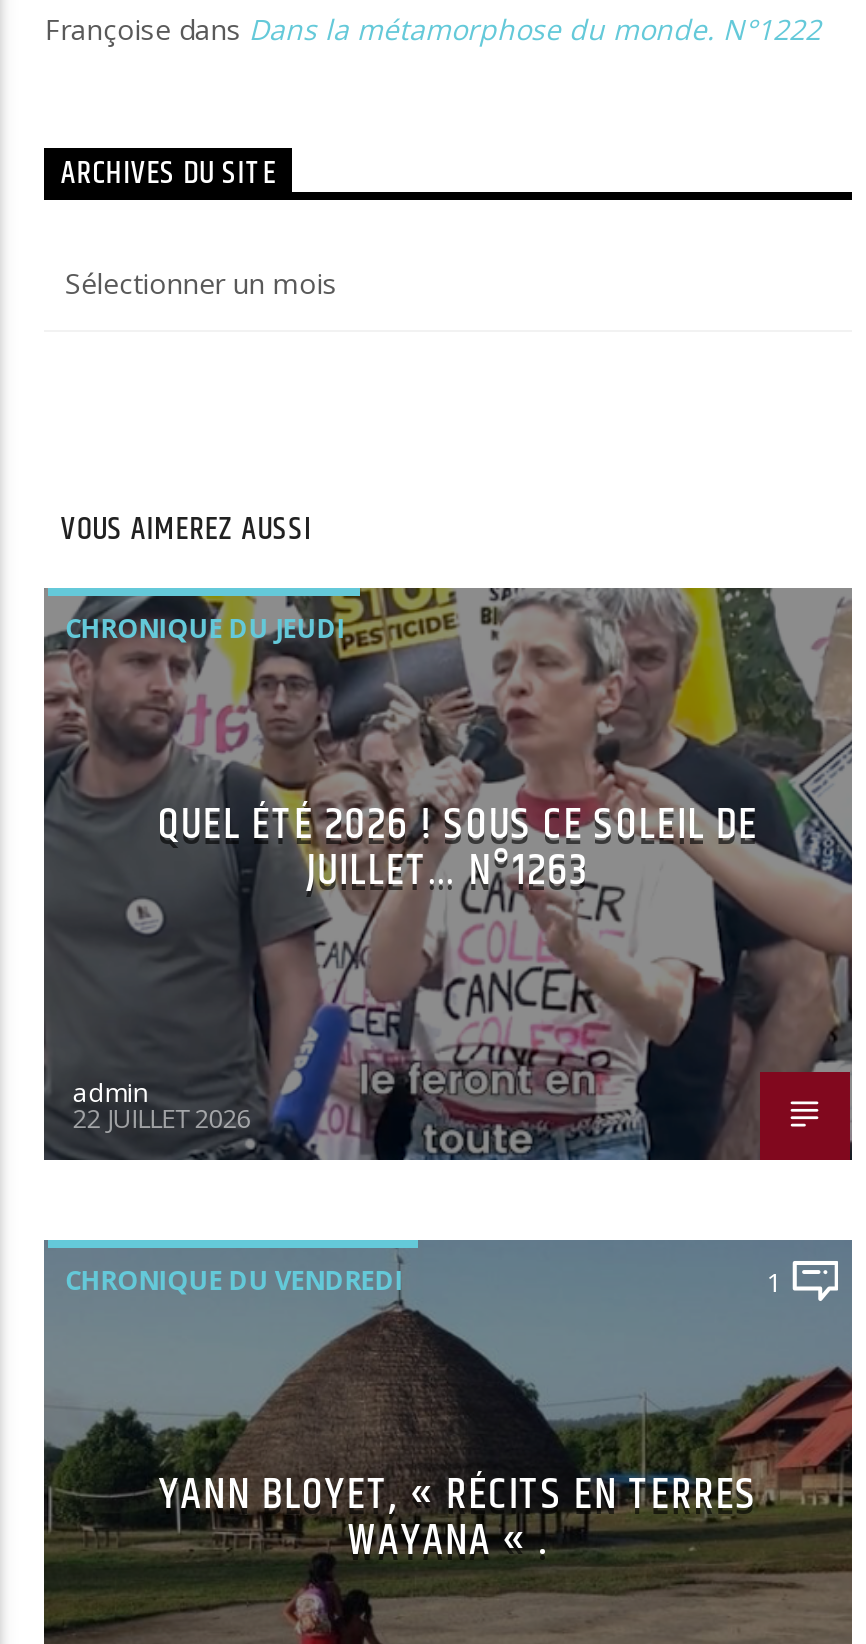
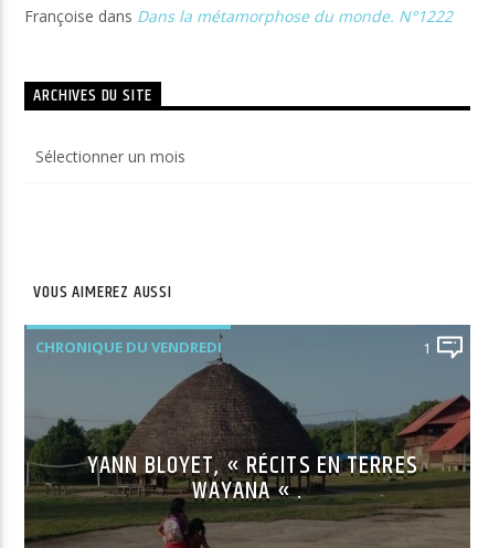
[44,586,852,1162] [image] | CHRONIQUE DU JEUDI | QUEL ÉTÉ 2026 ! SOUS CE SOLEIL DE | JUILLET… N°1263 | admin | 22 JUILLET 2026 -> none

